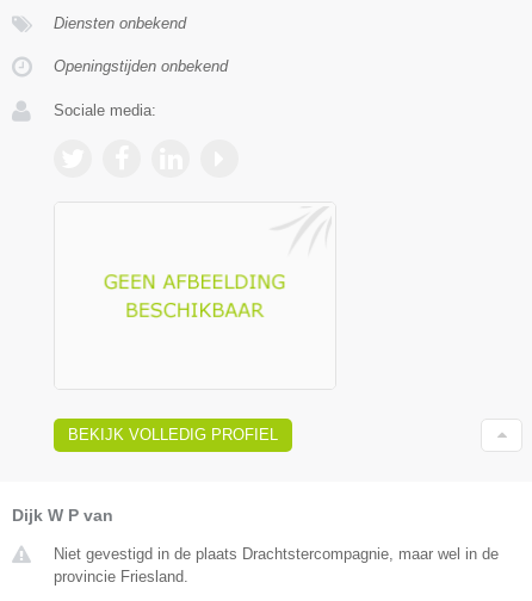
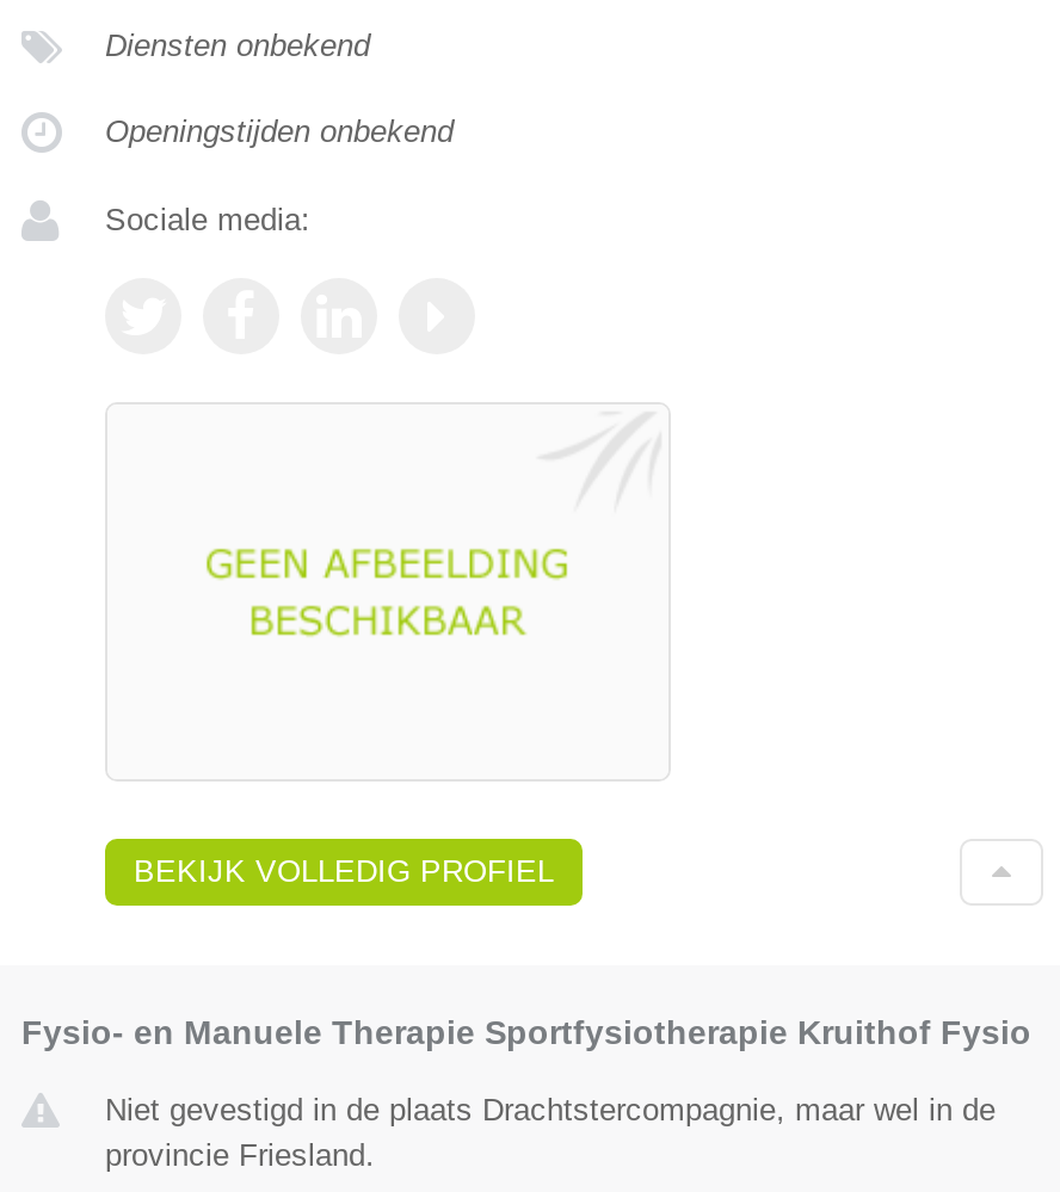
[12,506,113,525] Dijk W P van -> [21,1013,1031,1051] Fysio- en Manuele Therapie Sportfysiotherapie Kruithof Fysio

